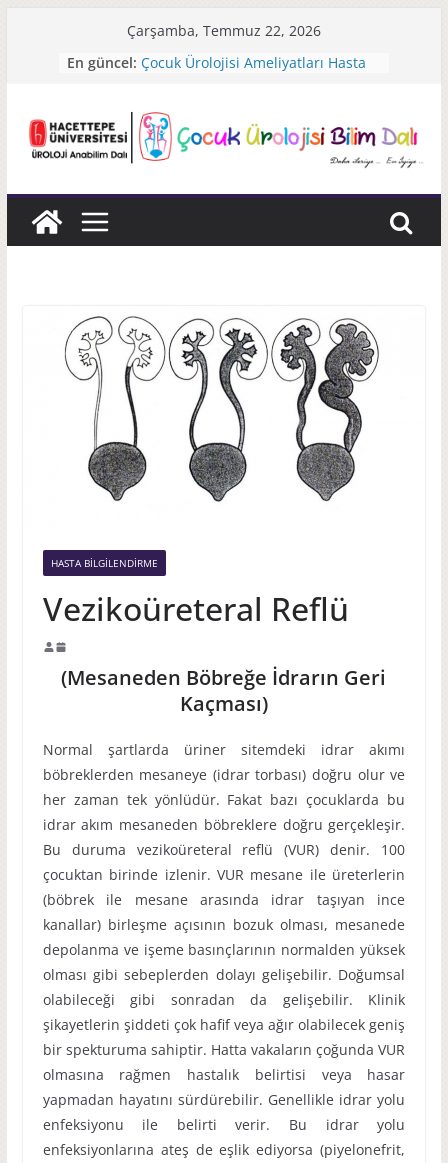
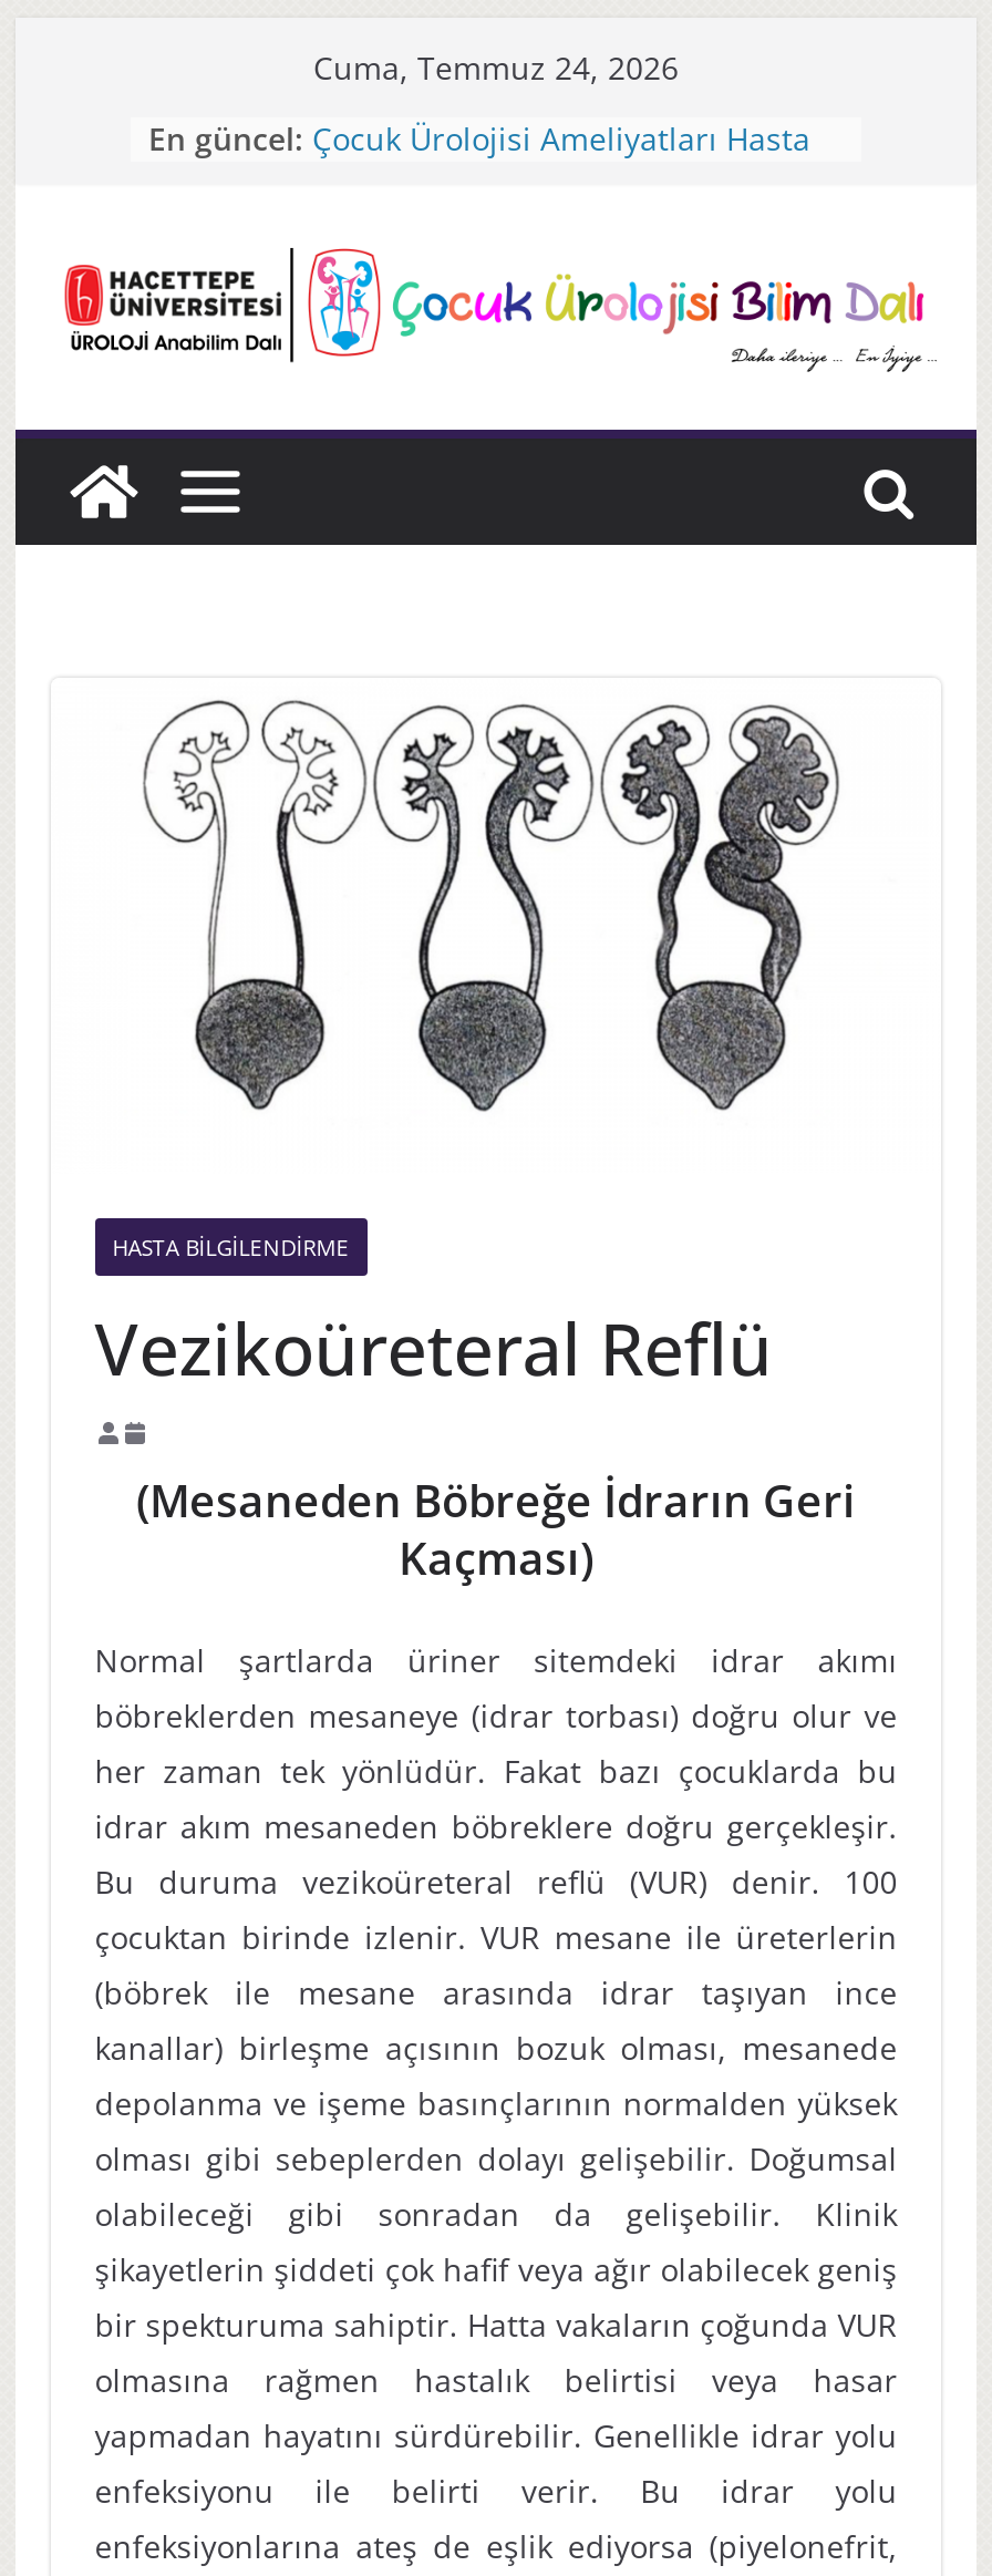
[127,21,321,40] Çarşamba, Temmuz 22, 2026 -> [313,47,679,89] Cuma, Temmuz 24, 2026

